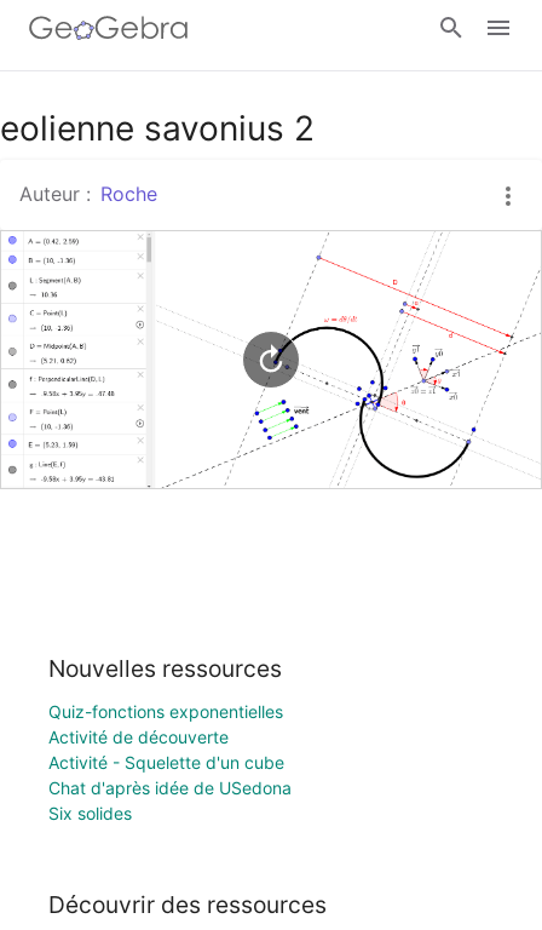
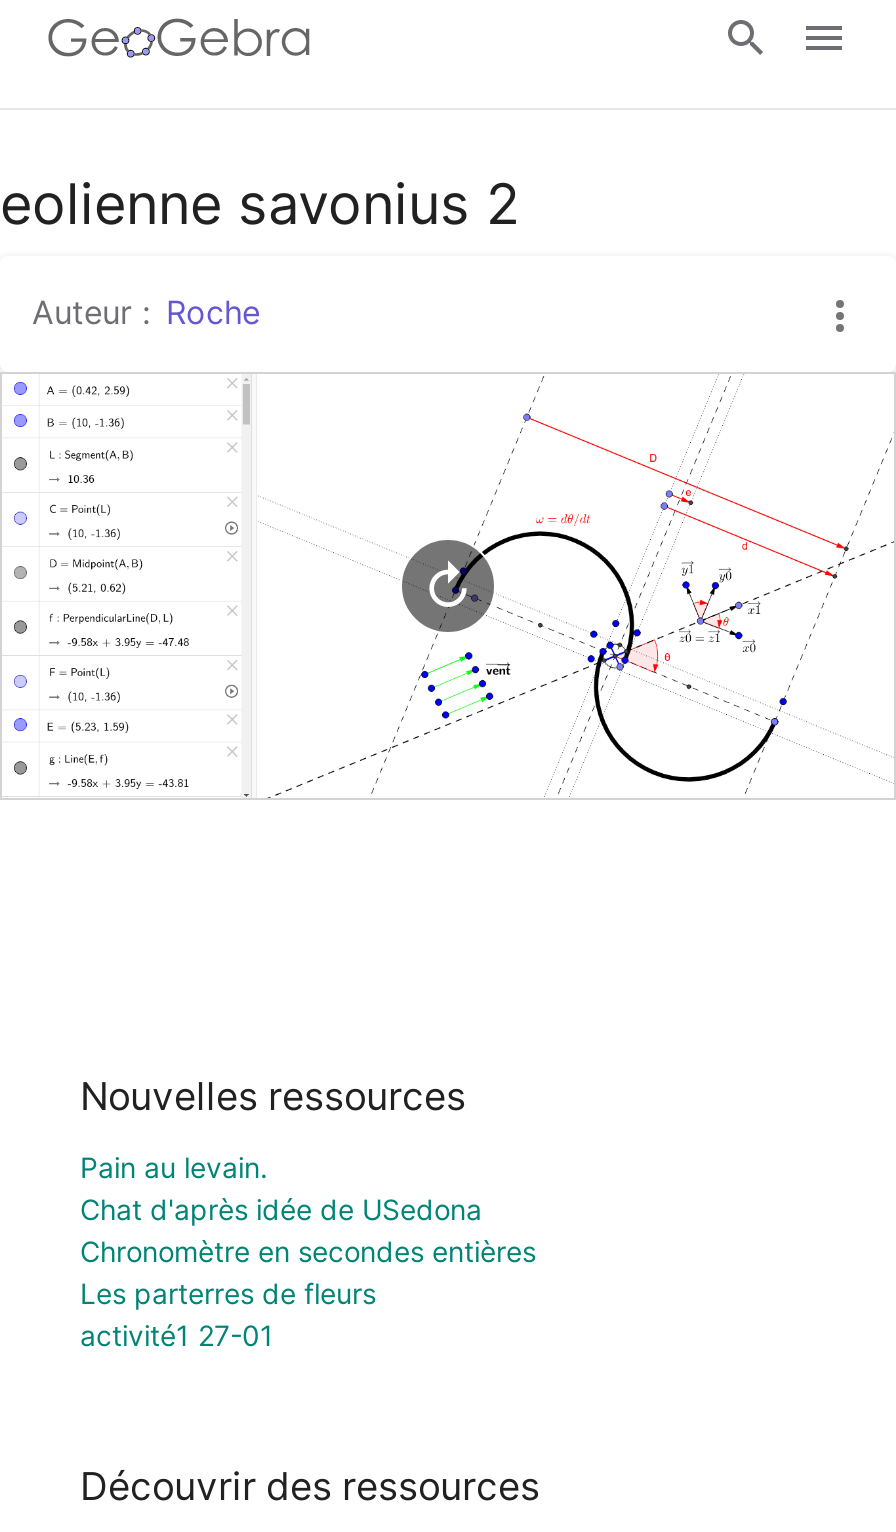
[48,701,284,772] Quiz-fonctions exponentielles | Activité de découverte | Activité - Squelette d'un cube -> [80,1150,268,1184] Pain au levain.
moved [48,777,292,798] -> [80,1192,482,1226]: Chat d'après idée de USedona
[48,803,132,823] Six solides -> [80,1234,536,1352] Chronomètre en secondes entières | Les parterres de fleurs | activité1 27-01

